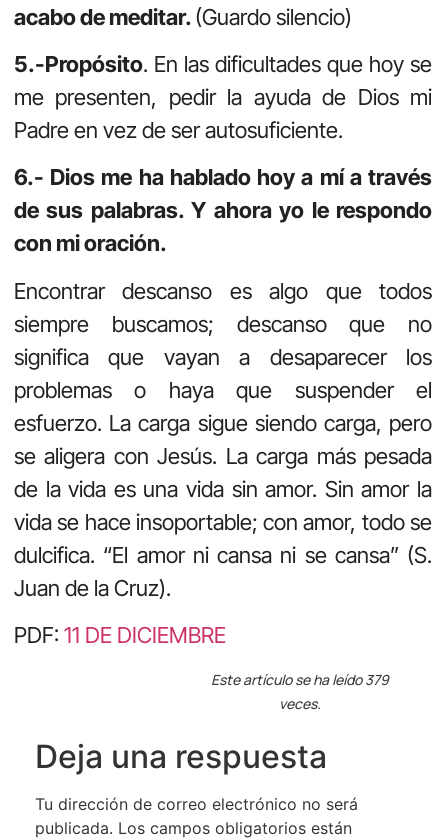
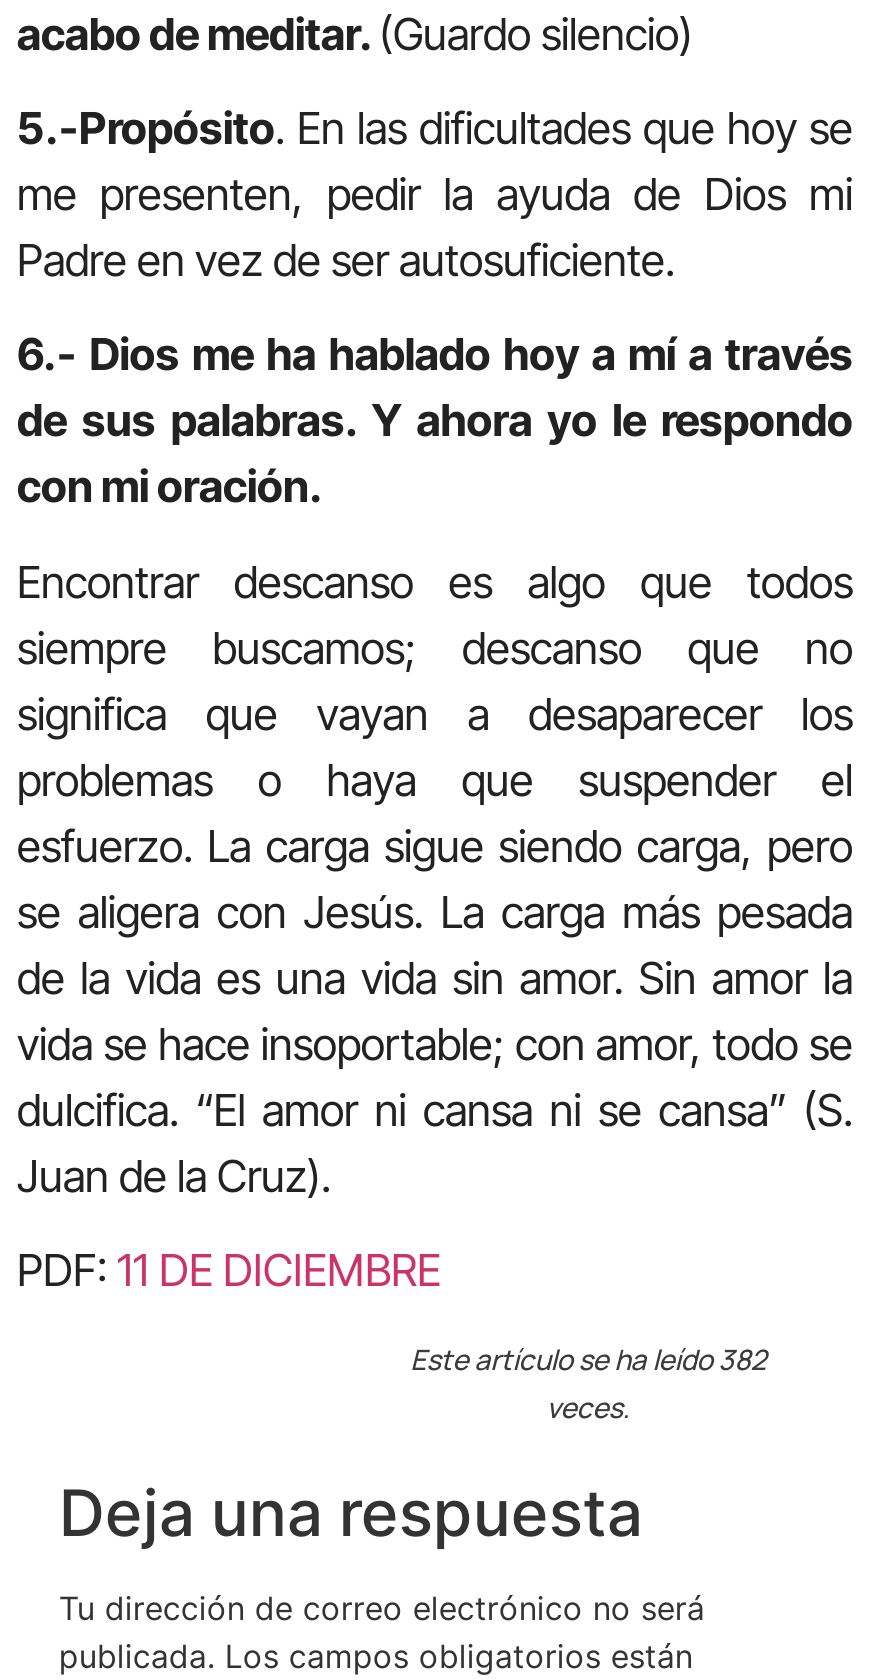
[211,670,389,689] Este artículo se ha leído 379 -> [410,1339,766,1377] Este artículo se ha leído 382

